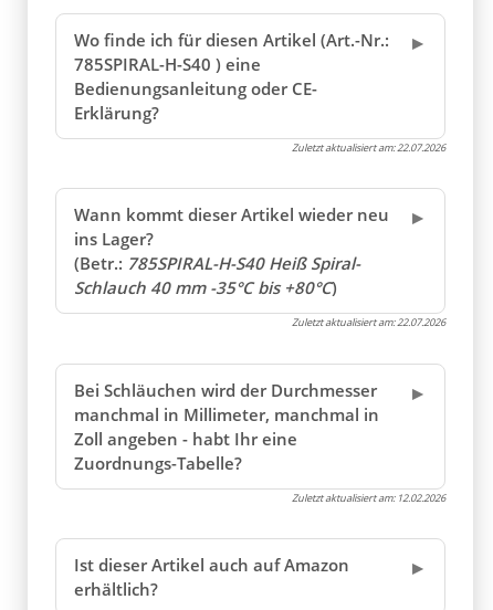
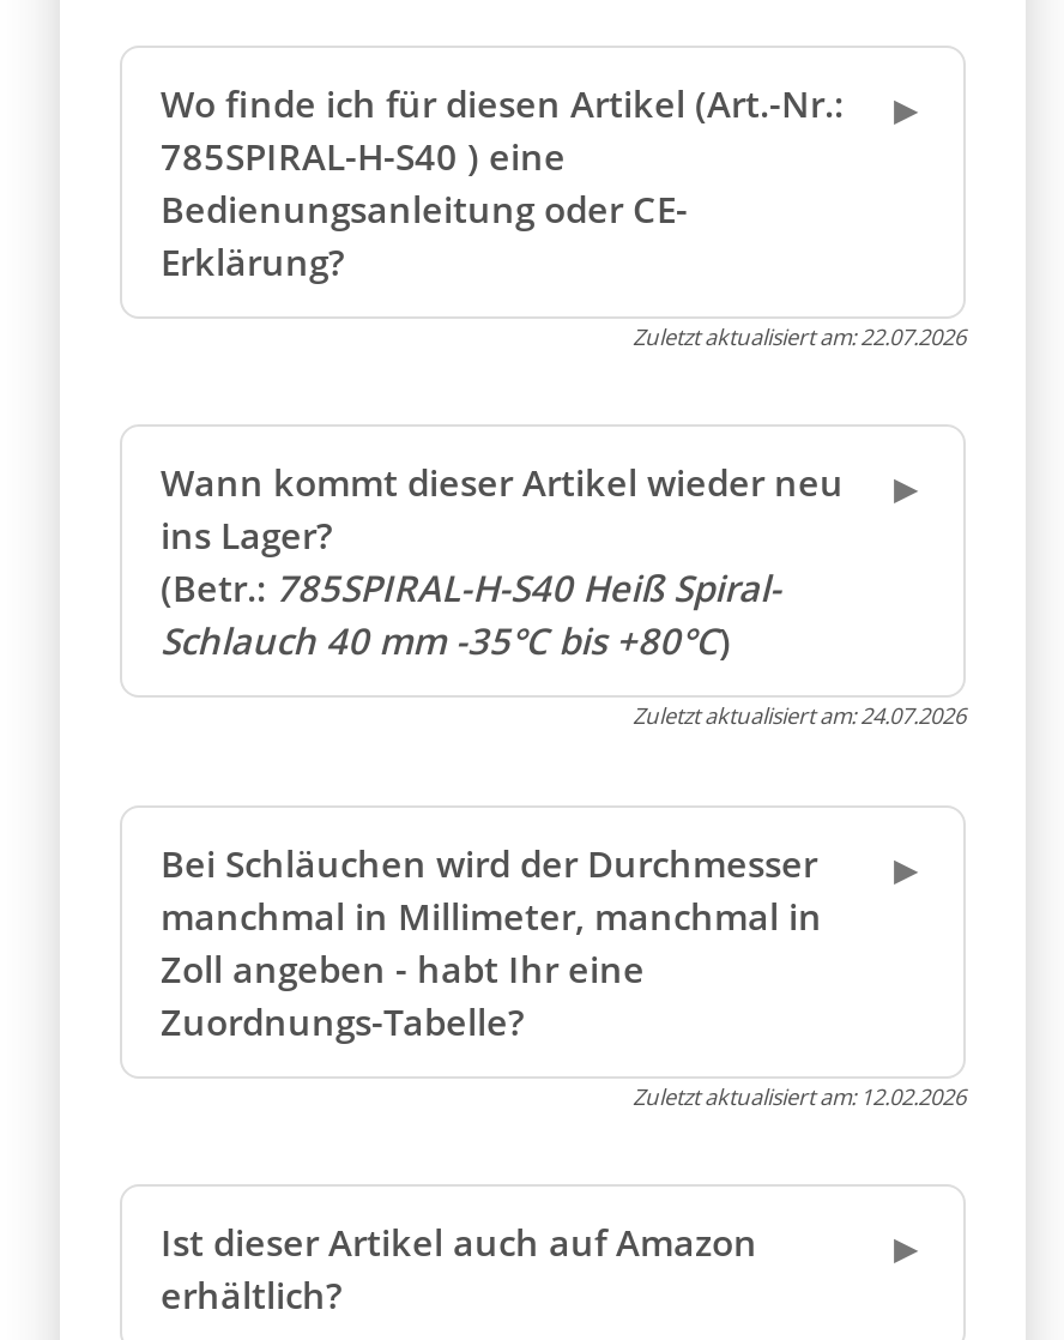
[292,315,445,330] Zuletzt aktualisiert am:22.07.2026 -> [633,701,966,732] Zuletzt aktualisiert am:24.07.2026

